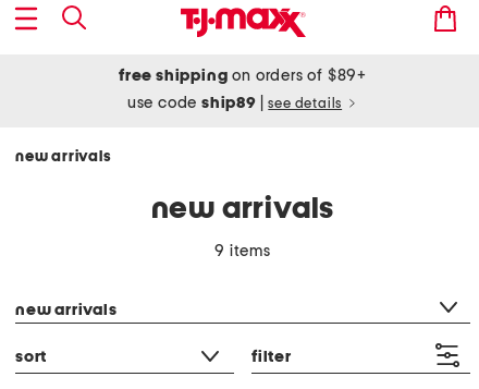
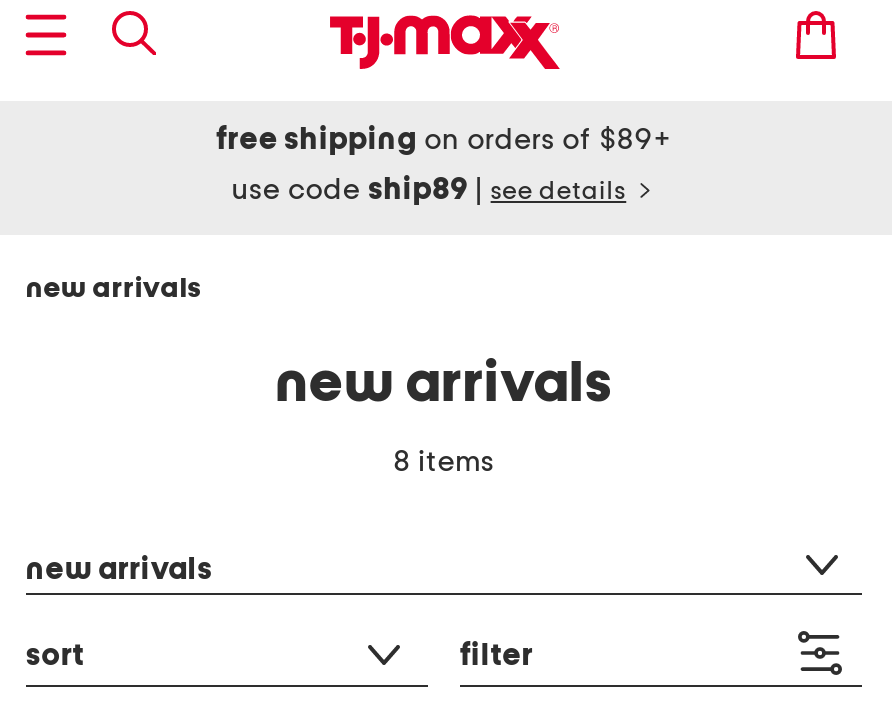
[215,243,271,259] 9 items -> [393,447,495,477] 8 items

